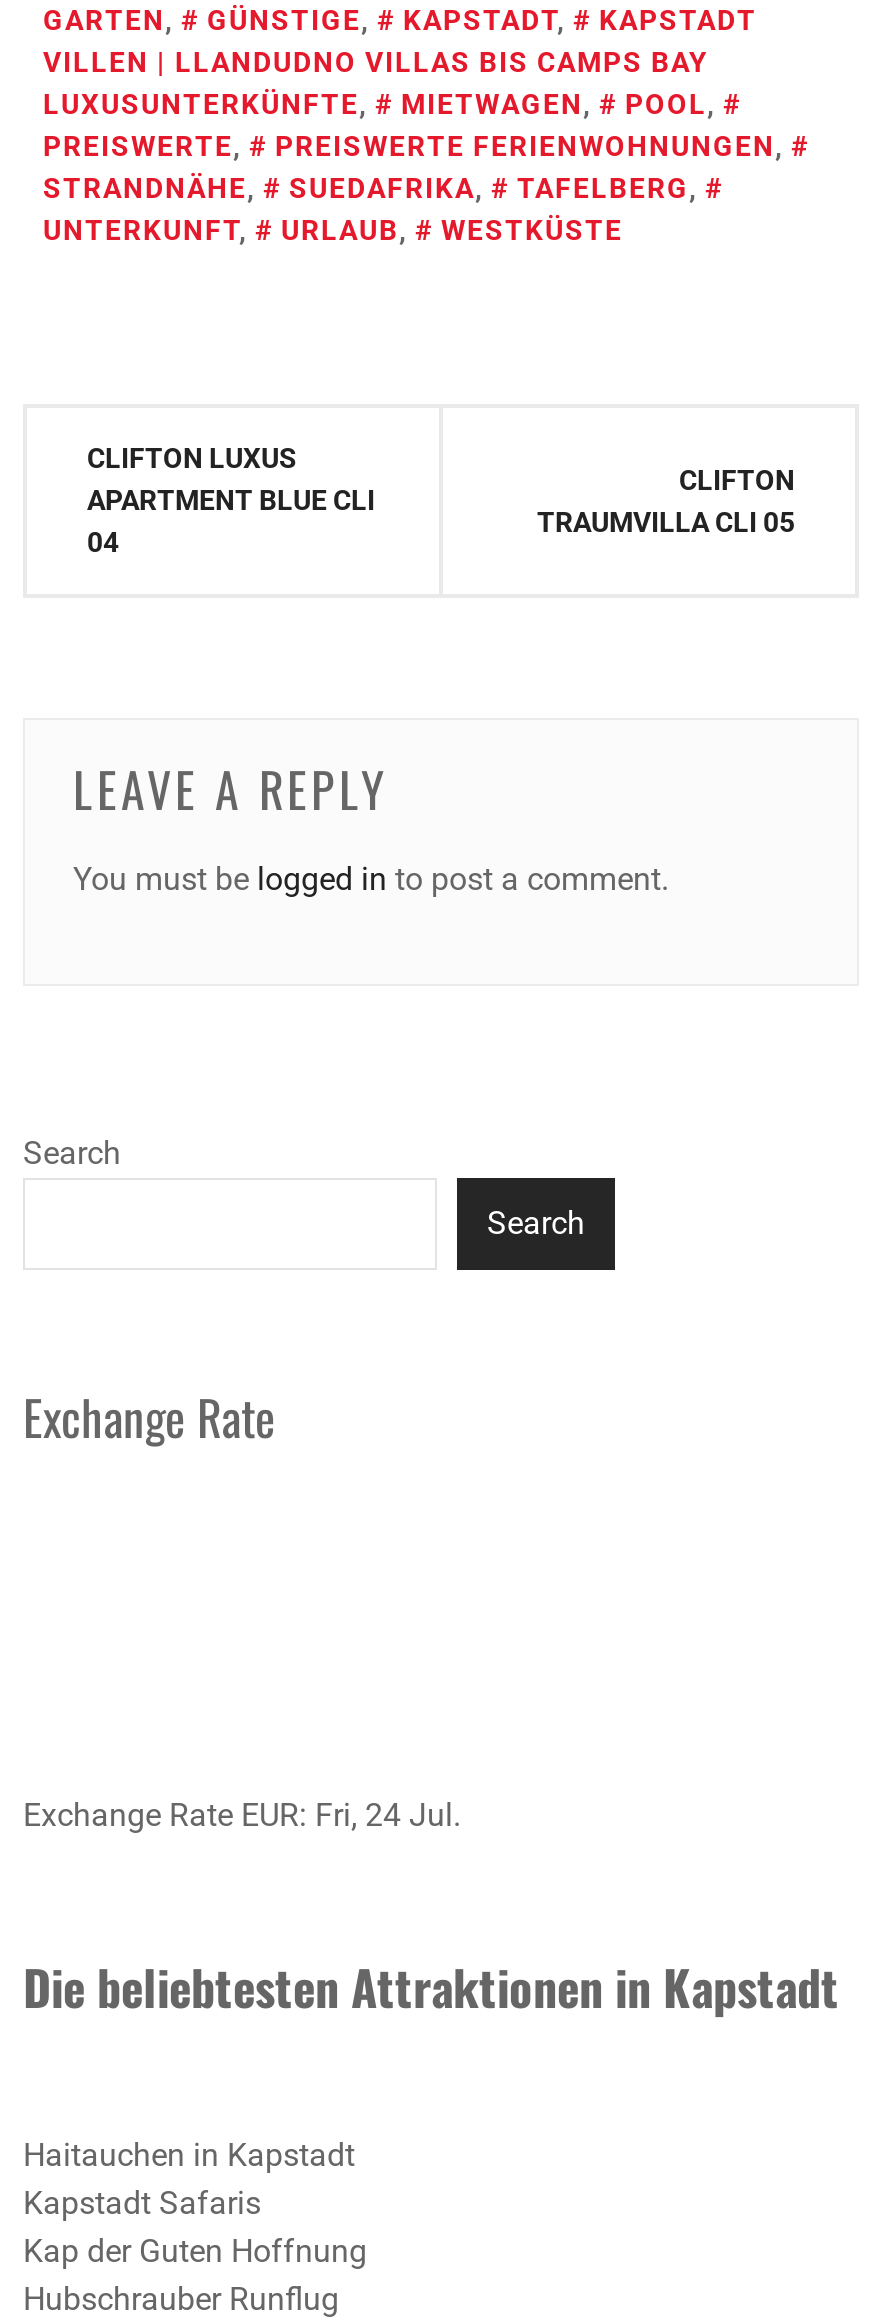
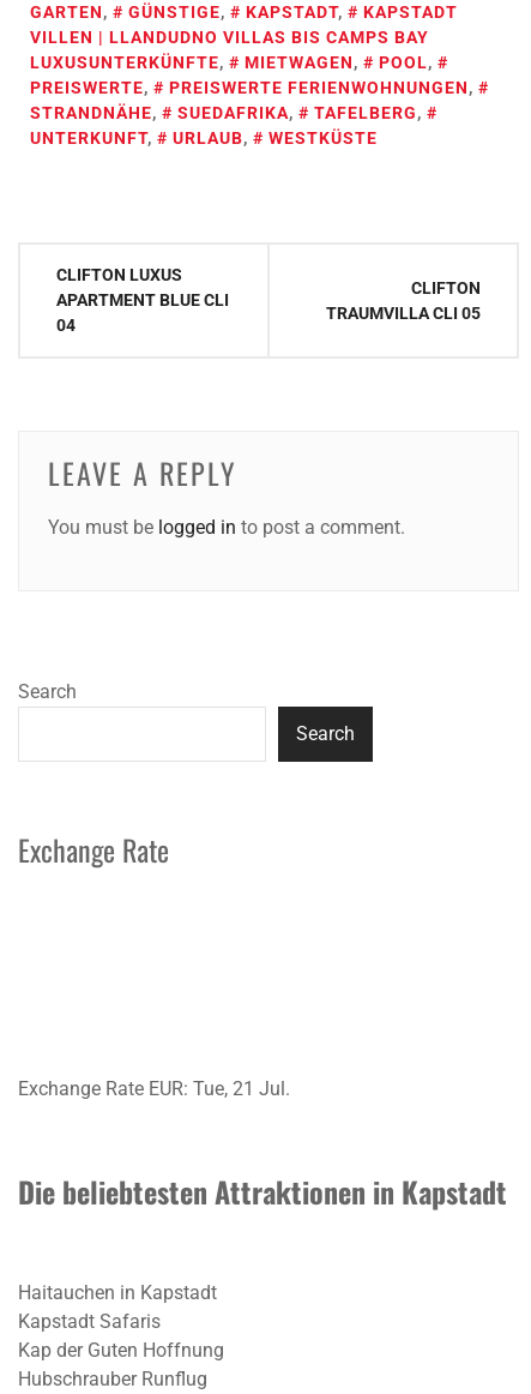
[23,1796,461,1834] Exchange Rate EUR: Fri, 24 Jul. -> [18,1078,290,1100] Exchange Rate EUR: Tue, 21 Jul.

